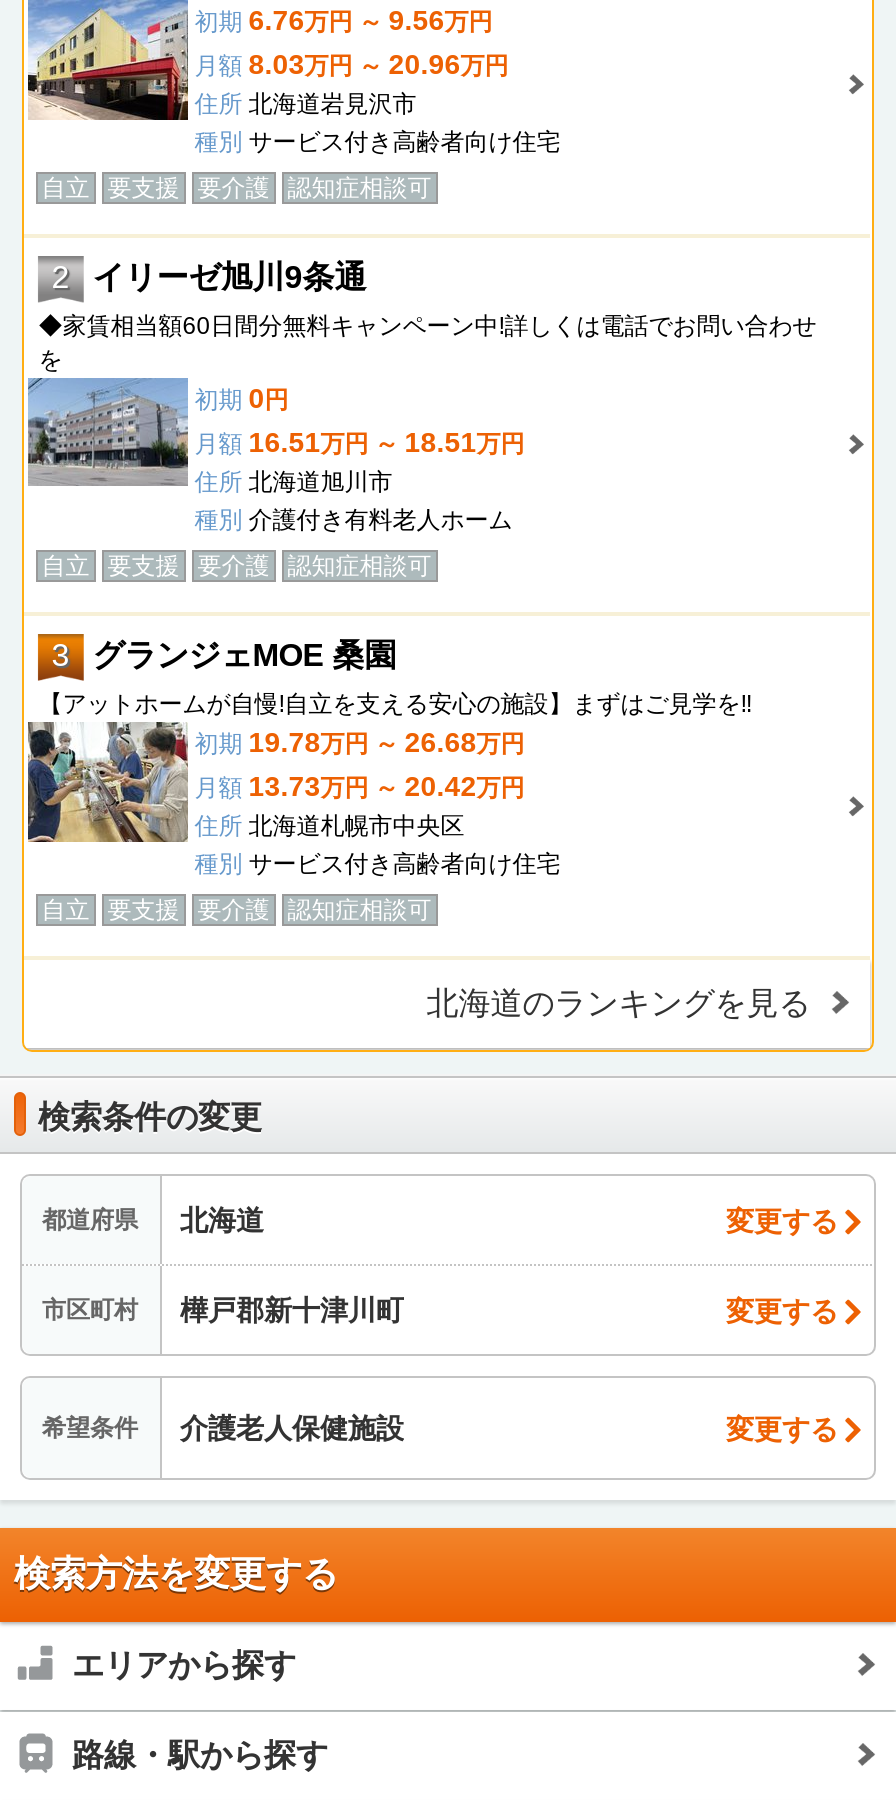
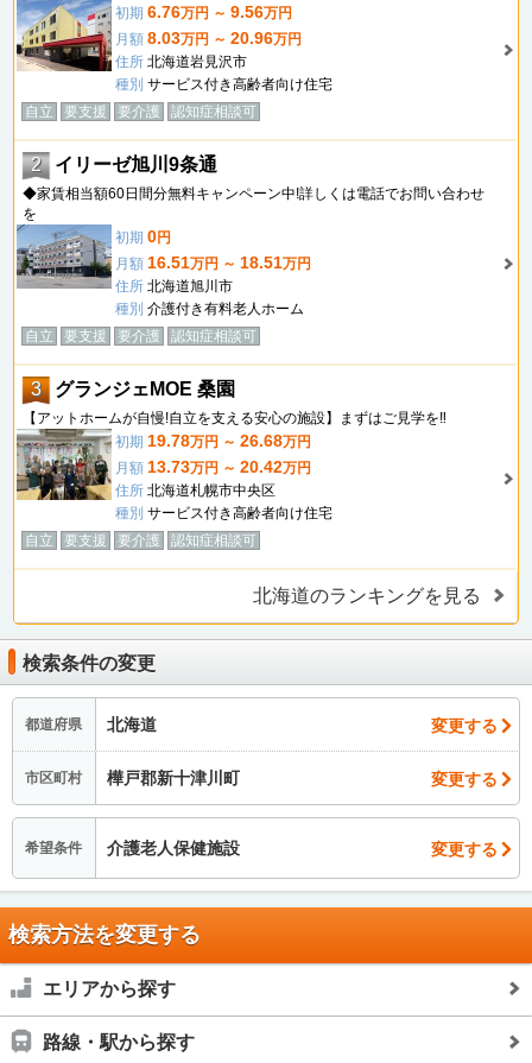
[26,722,188,844] [image] -> [15,430,112,501] [image]

